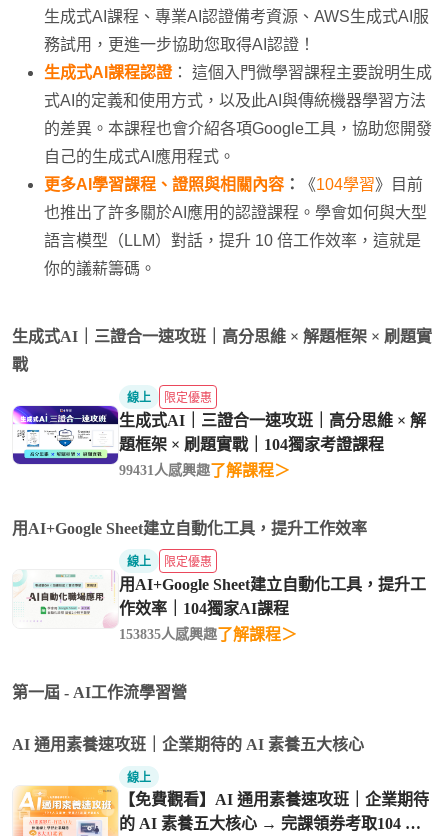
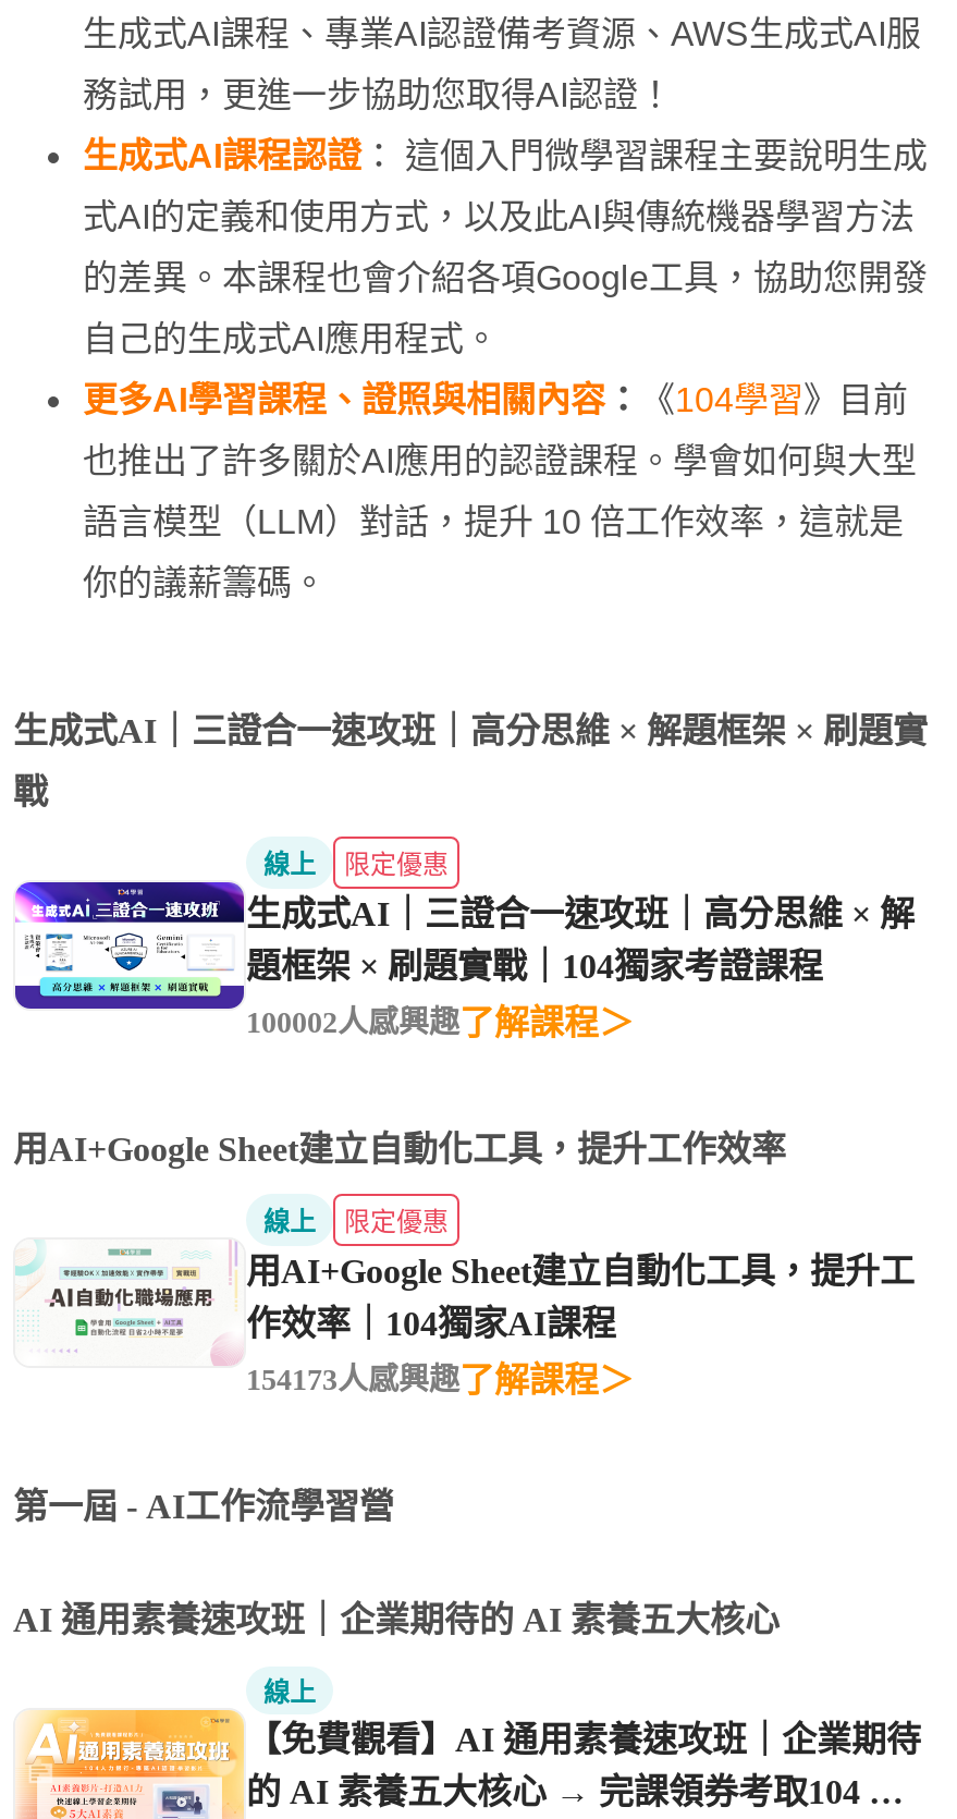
[119,462,290,479] 99431人感興趣了解課程＞ -> [246,1004,634,1041] 100002人感興趣了解課程＞
[119,626,297,643] 153835人感興趣了解課程＞ -> [246,1362,634,1399] 154173人感興趣了解課程＞

